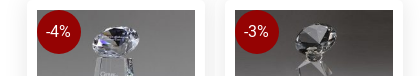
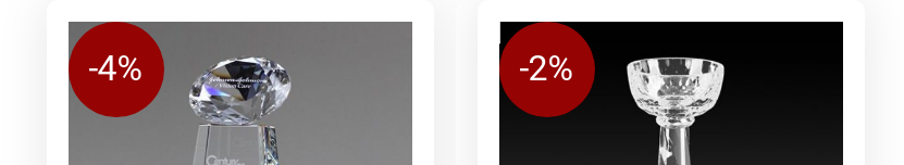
[244,22,269,41] -3% -> [520,48,574,89] -2%

